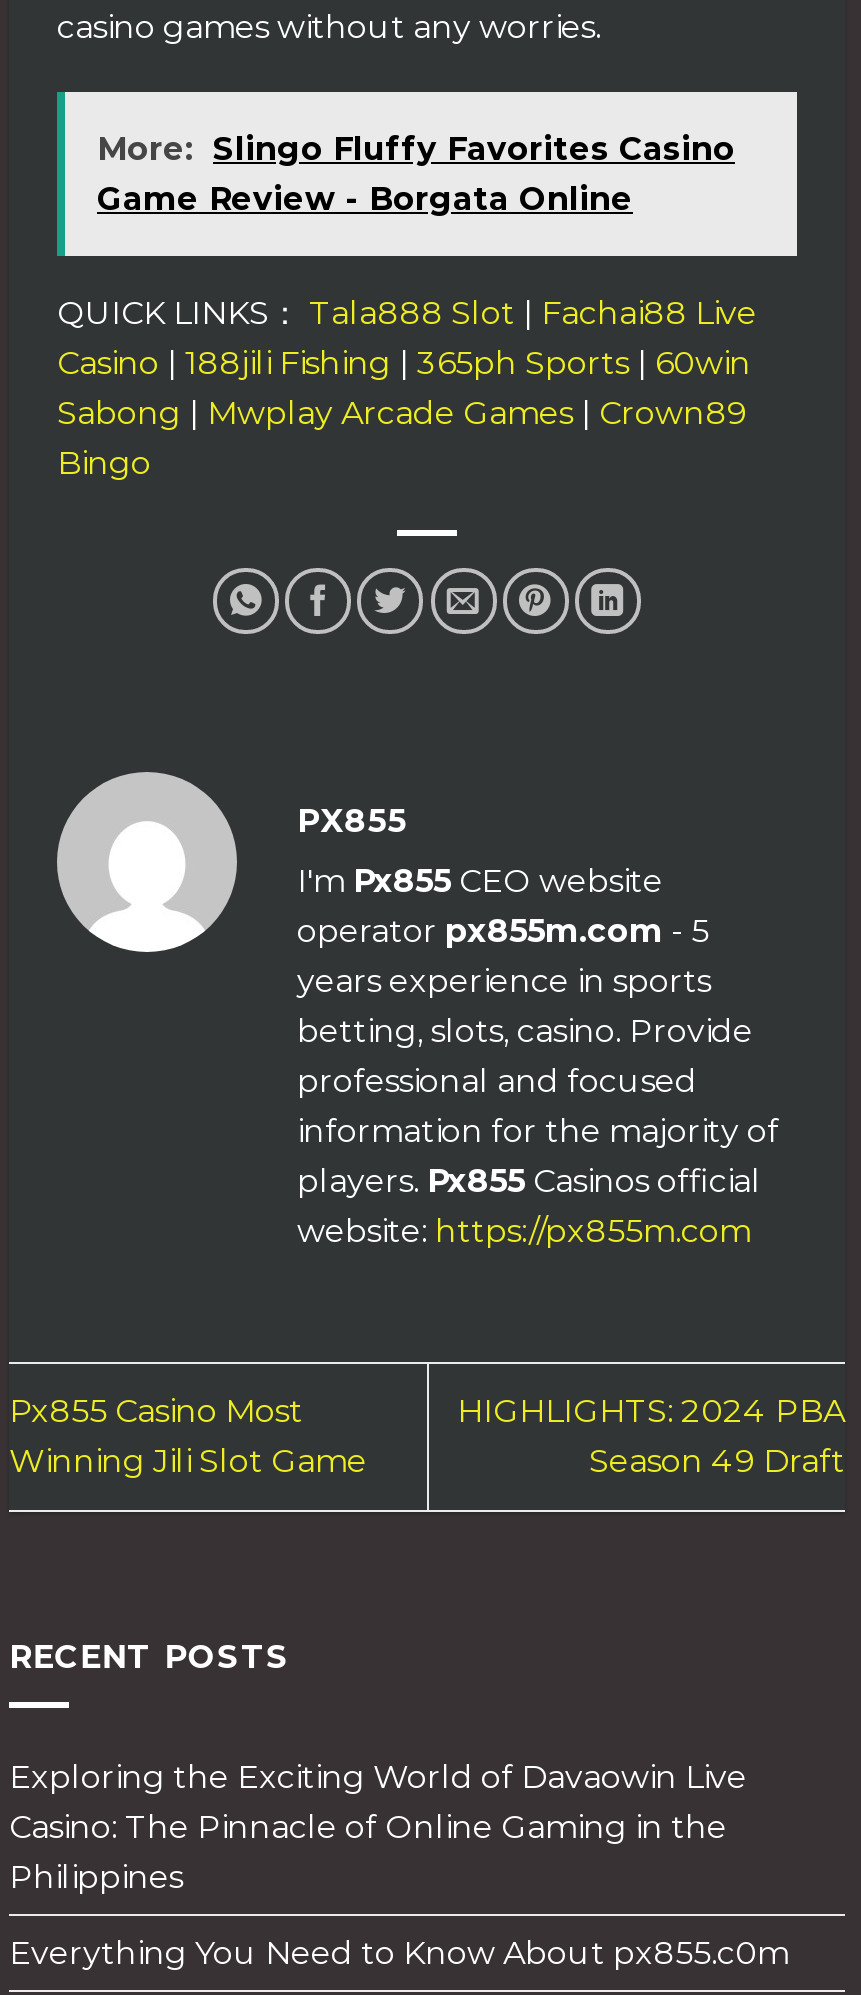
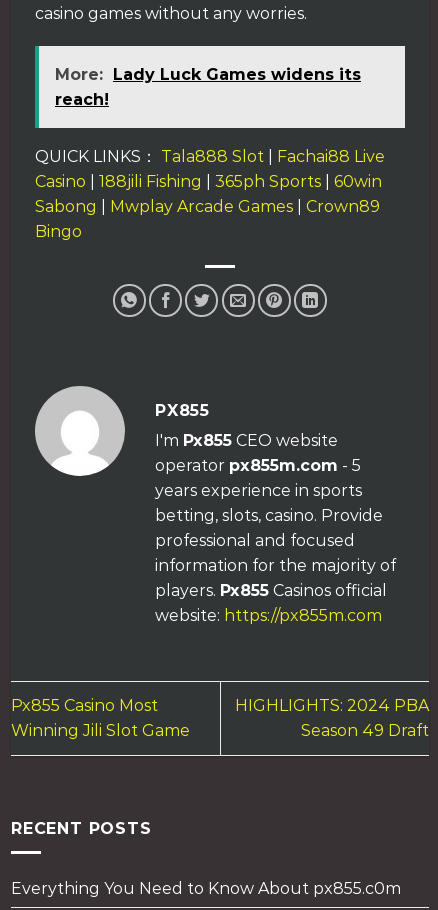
[97,131,735,219] More: Slingo Fluffy Favorites Casino | Game Review - Borgata Online -> [55,65,361,109] More: Lady Luck Games widens its | reach!
[9,1758,747,1896] Exploring the Exciting World of Davaowin Live | Casino: The Pinnacle of Online Gaming in the | Philippines -> none

